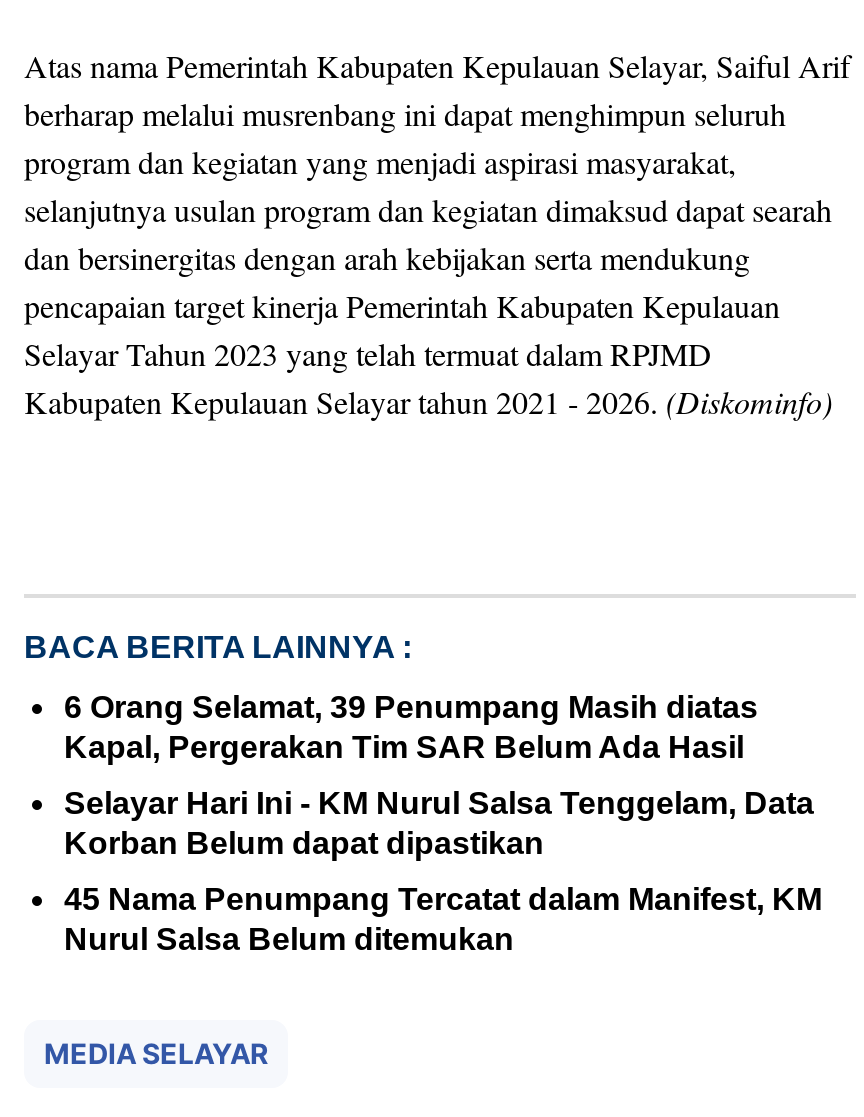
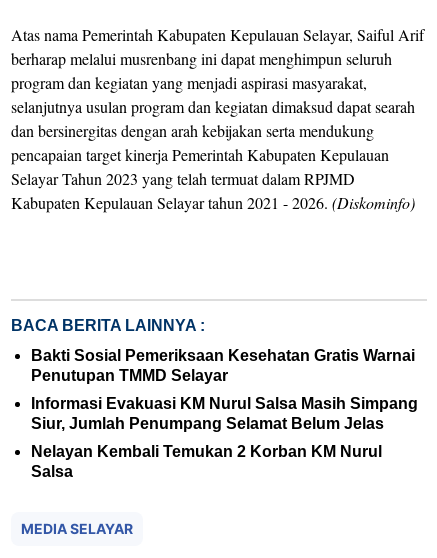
[64,690,758,764] 6 Orang Selamat, 39 Penumpang Masih diatas | Kapal, Pergerakan Tim SAR Belum Ada Hasil -> [31,347,415,384] Bakti Sosial Pemeriksaan Kesehatan Gratis Warnai | Penutupan TMMD Selayar
[64,786,814,860] Selayar Hari Ini - KM Nurul Salsa Tenggelam, Data | Korban Belum dapat dipastikan -> [31,395,418,432] Informasi Evakuasi KM Nurul Salsa Masih Simpang | Siur, Jumlah Penumpang Selamat Belum Jelas
[64,882,822,956] 45 Nama Penumpang Tercatat dalam Manifest, KM | Nurul Salsa Belum ditemukan -> [31,443,382,480] Nelayan Kembali Temukan 2 Korban KM Nurul | Salsa

